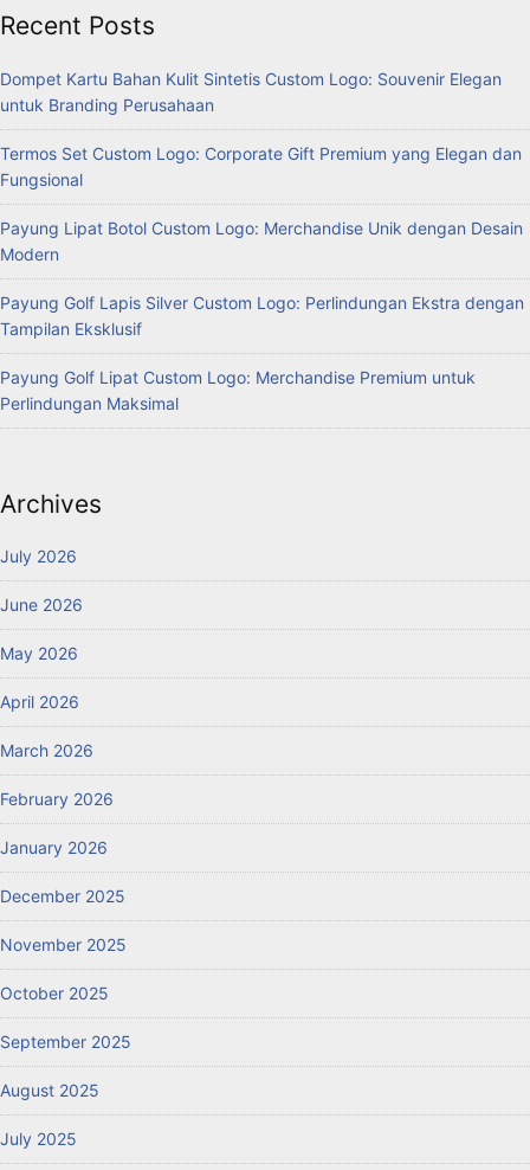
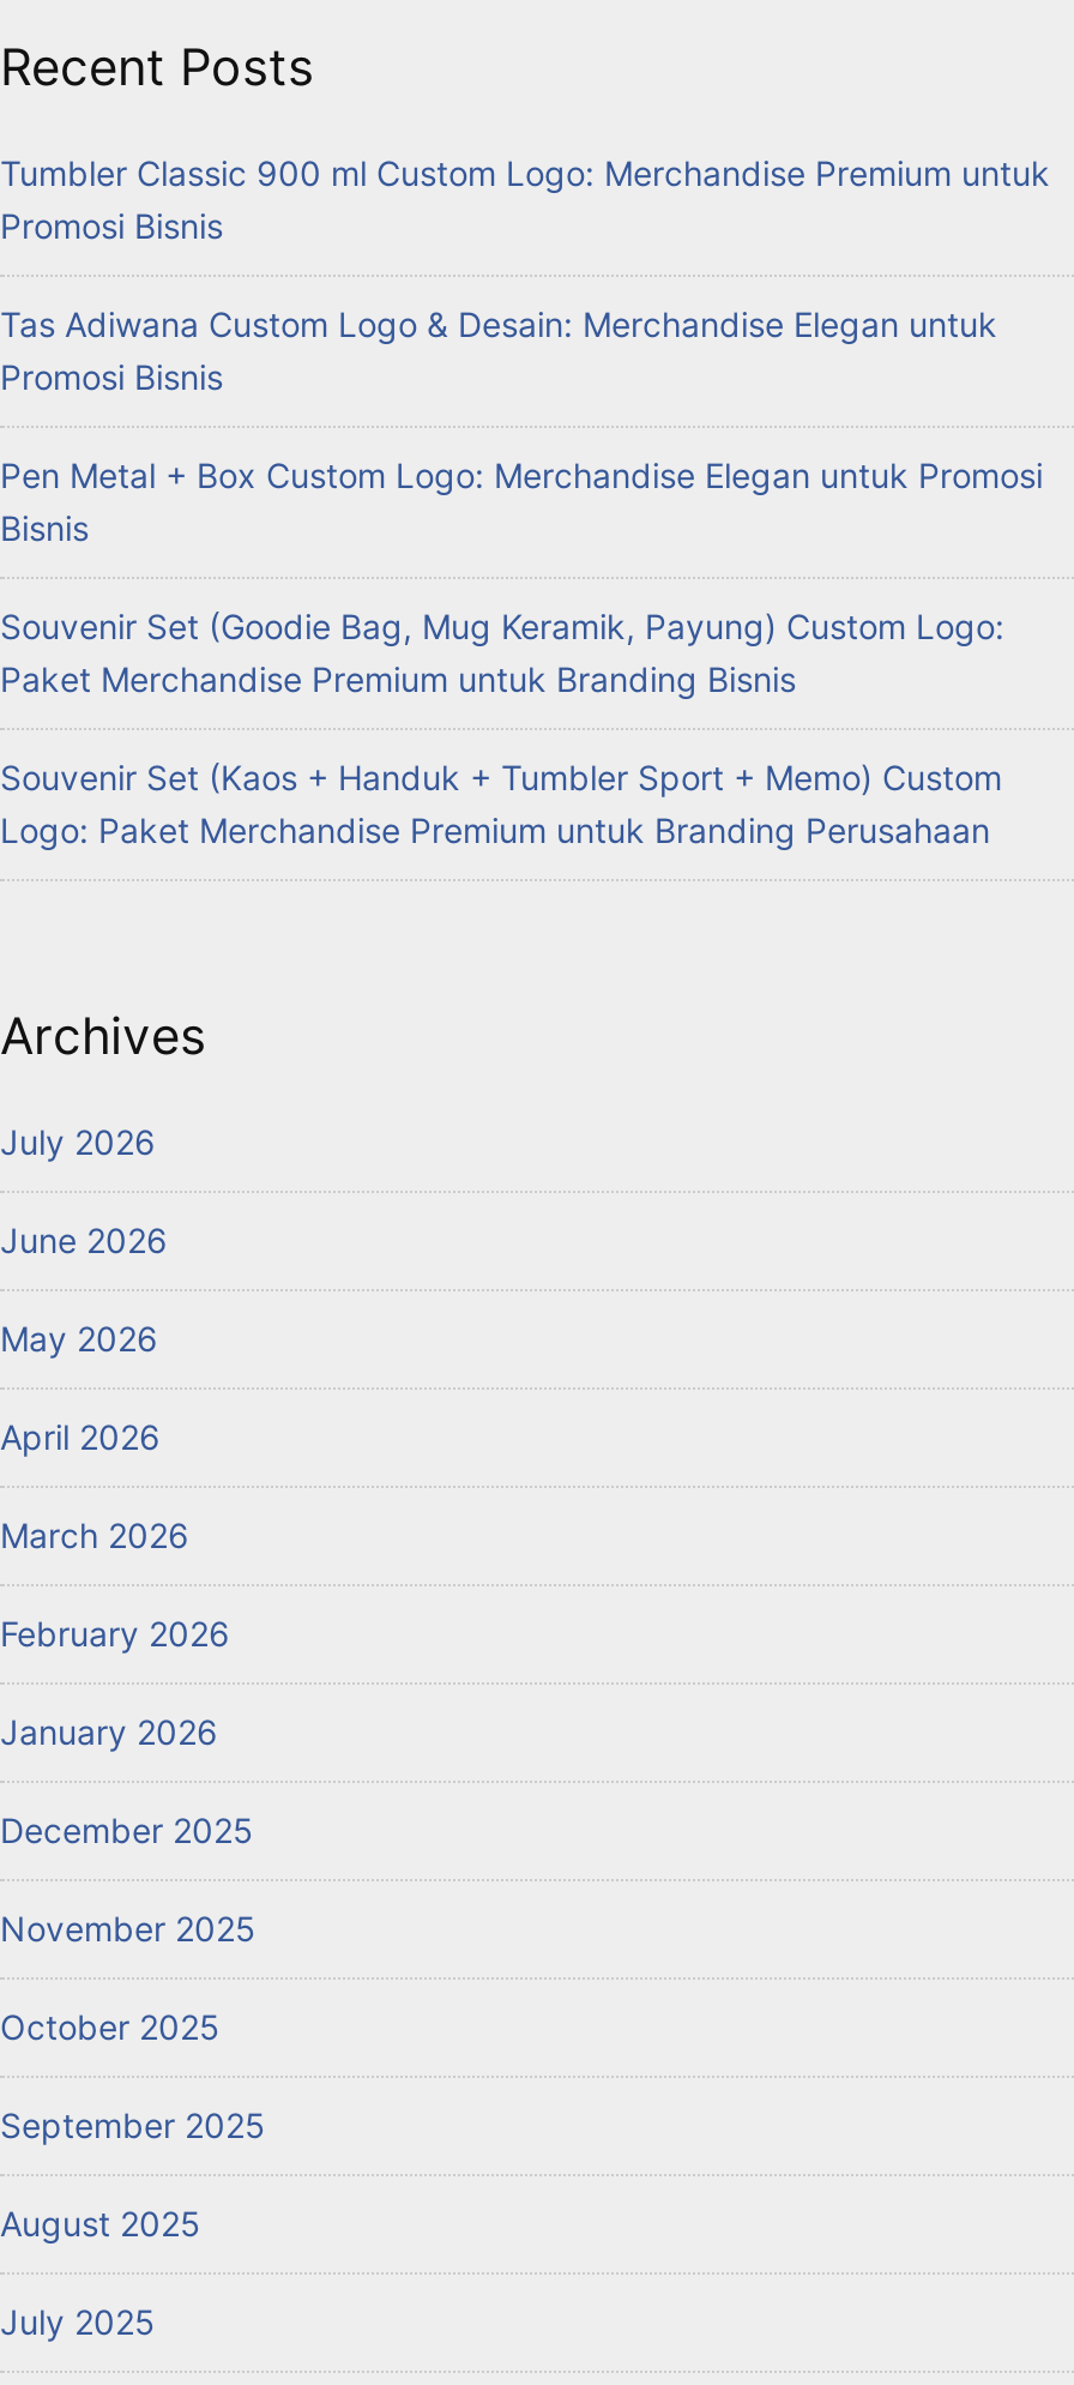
[0,68,502,114] Dompet Kartu Bahan Kulit Sintetis Custom Logo: Souvenir Elegan | untuk Branding Perusahaan -> [0,153,1050,247] Tumbler Classic 900 ml Custom Logo: Merchandise Premium untuk | Promosi Bisnis
[0,143,522,189] Termos Set Custom Logo: Corporate Gift Premium yang Elegan dan | Fungsional -> [0,305,997,398] Tas Adiwana Custom Logo & Desain: Merchandise Elegan untuk | Promosi Bisnis
[0,217,523,263] Payung Lipat Botol Custom Logo: Merchandise Unik dengan Desain | Modern -> [0,456,1043,549] Pen Metal + Box Custom Logo: Merchandise Elegan untuk Promosi | Bisnis
[0,292,524,338] Payung Golf Lapis Silver Custom Logo: Perlindungan Ekstra dengan | Tampilan Eksklusif -> [0,607,1004,700] Souvenir Set (Goodie Bag, Mug Keramik, Payung) Custom Logo: | Paket Merchandise Premium untuk Branding Bisnis
[0,367,476,413] Payung Golf Lipat Custom Logo: Merchandise Premium untuk | Perlindungan Maksimal -> [0,758,1002,851] Souvenir Set (Kaos + Handuk + Tumbler Sport + Memo) Custom | Logo: Paket Merchandise Premium untuk Branding Perusahaan

